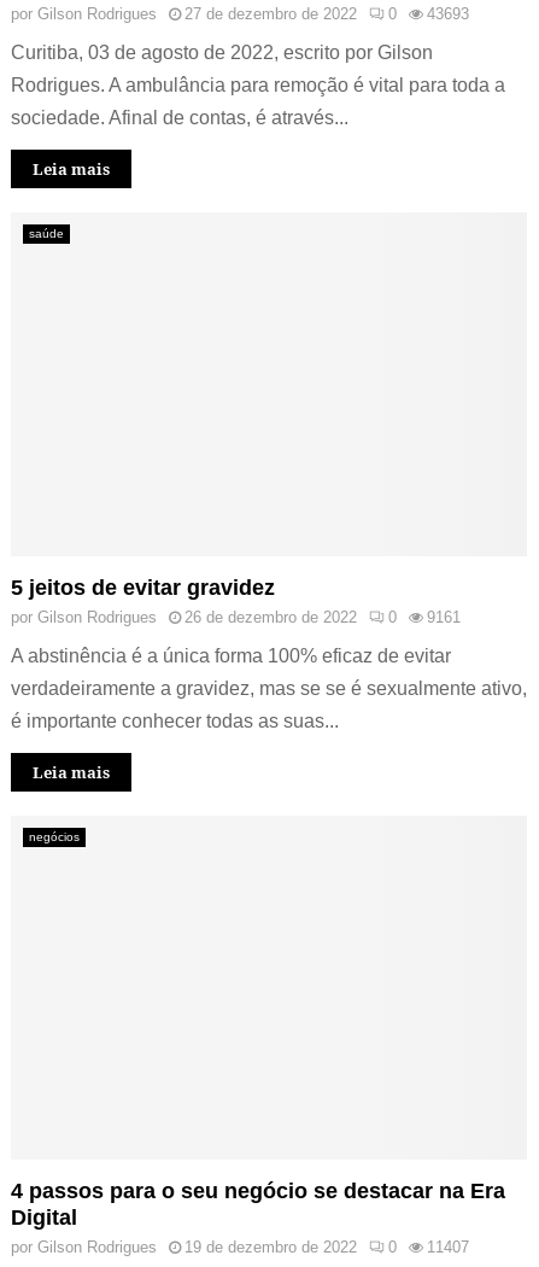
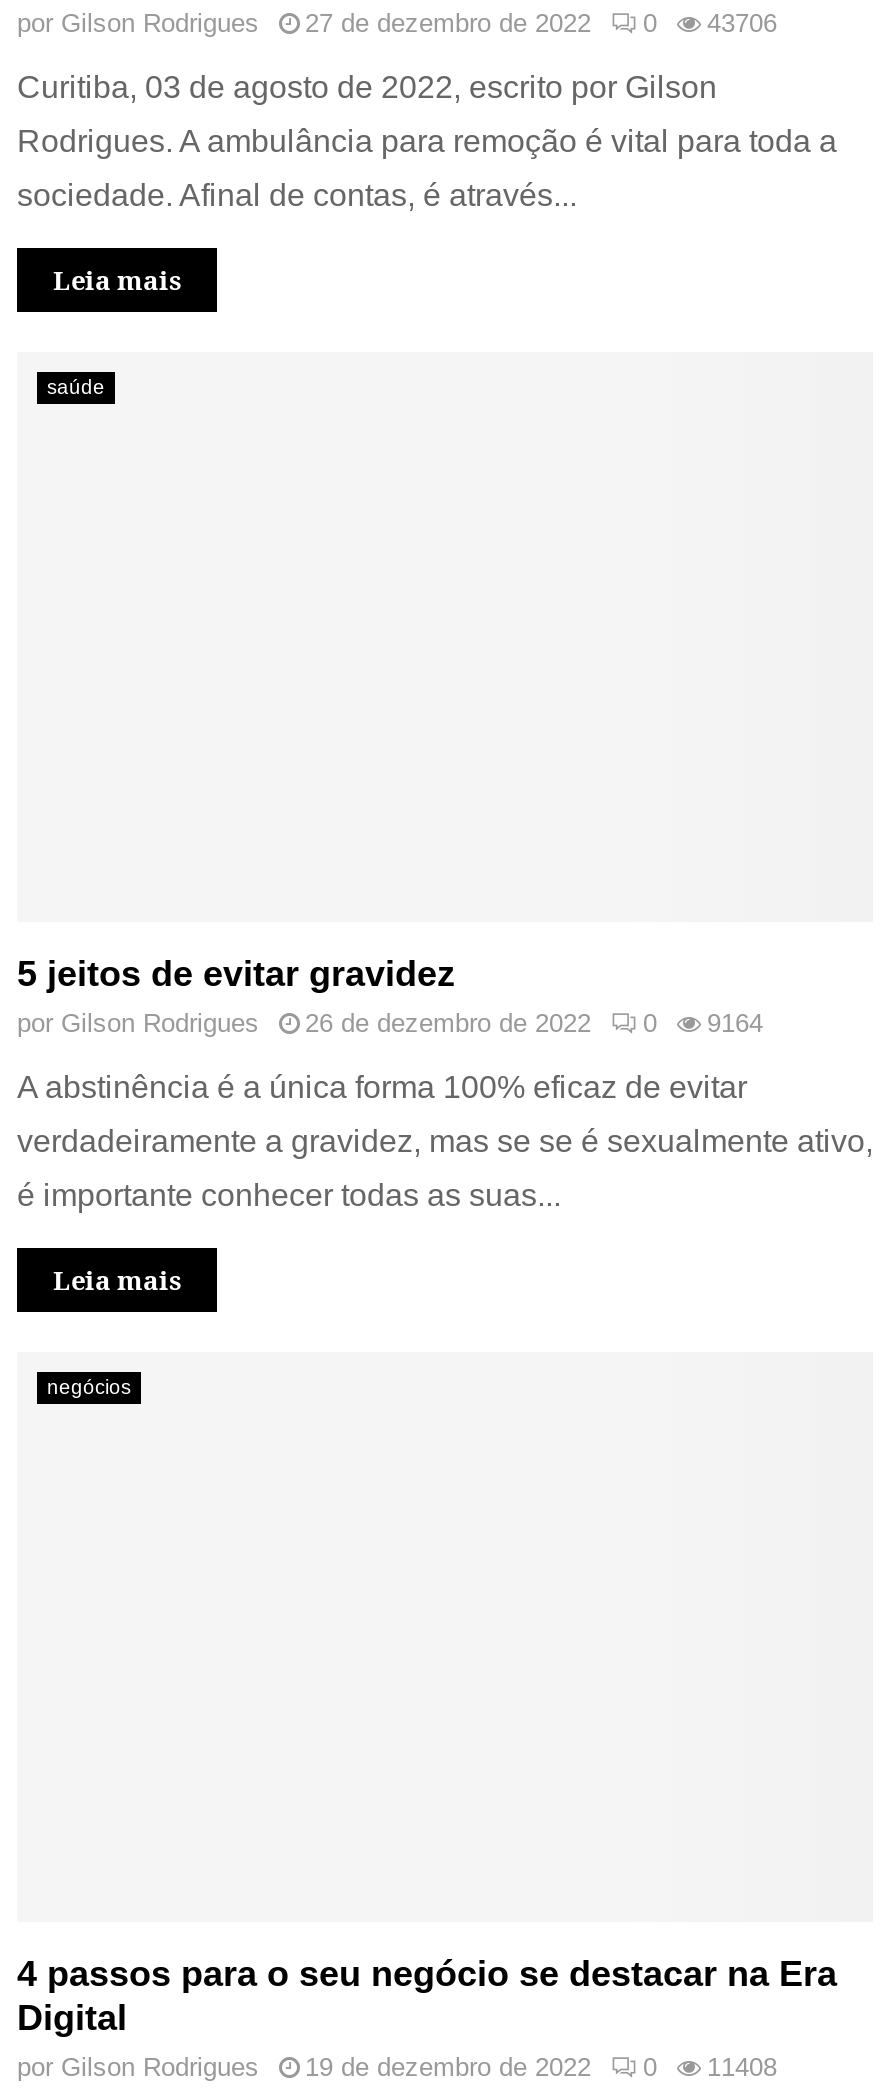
[11,4,469,23] por Gilson Rodrigues 27 de dezembro de 2022 0 43693 -> [17,7,777,37] por Gilson Rodrigues 27 de dezembro de 2022 0 43706
[11,608,461,626] por Gilson Rodrigues 26 de dezembro de 2022 0 9161 -> [17,1008,763,1038] por Gilson Rodrigues 26 de dezembro de 2022 0 9164
[11,1238,469,1257] por Gilson Rodrigues 19 de dezembro de 2022 0 11407 -> [17,2053,777,2083] por Gilson Rodrigues 19 de dezembro de 2022 0 11408

